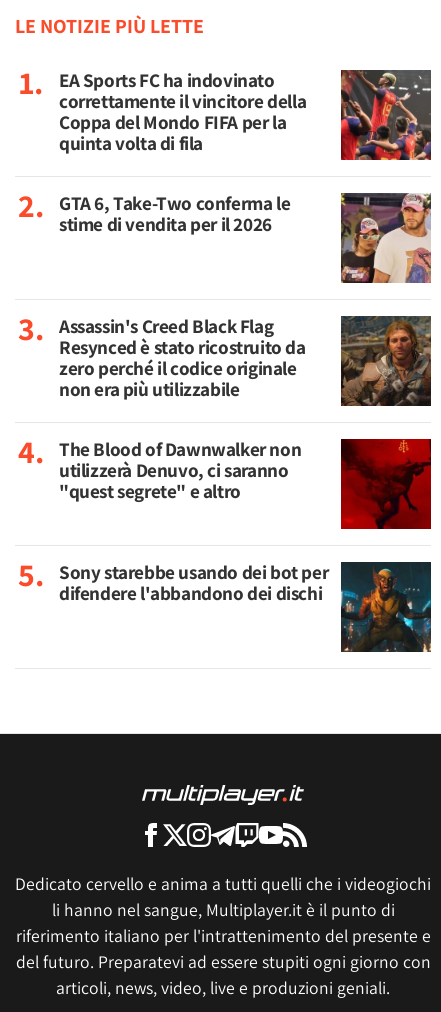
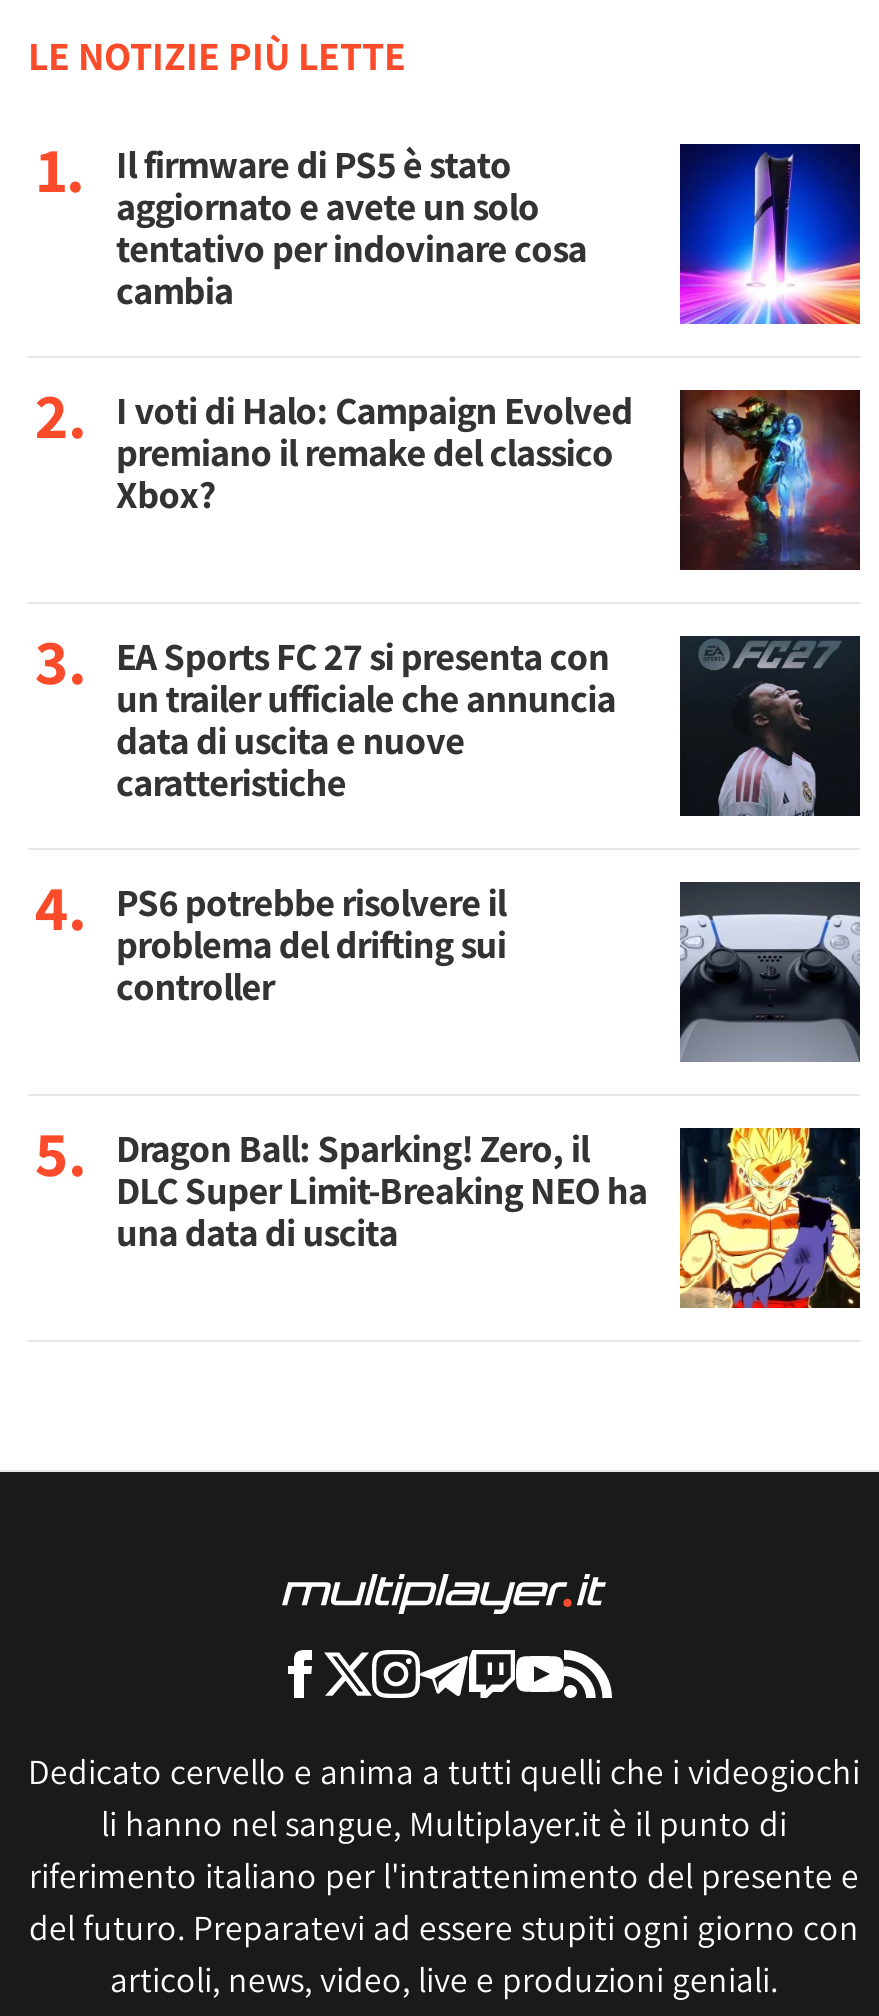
[59,67,306,156] EA Sports FC ha indovinato | correttamente il vincitore della | Coppa del Mondo FIFA per la | quinta volta di fila -> [116,138,587,316] Il firmware di PS5 è stato | aggiornato e avete un solo | tentativo per indovinare cosa | cambia
[340,69,432,161] [image] -> [678,142,862,326] [image]
[59,190,290,237] GTA 6, Take-Two conferma le | stime di vendita per il 2026 -> [116,384,632,520] I voti di Halo: Campaign Evolved | premiano il remake del classico | Xbox?
[340,193,432,284] [image] -> [678,388,862,572] [image]
[59,313,432,407] [image] | Assassin's Creed Black Flag | Resynced è stato ricostruito da | zero perché il codice originale | non era più utilizzabile -> [116,630,862,818] [image] | EA Sports FC 27 si presenta con | un trailer ufficiale che annuncia | data di uscita e nuove | caratteristiche
[59,436,301,504] The Blood of Dawnwalker non | utilizzerà Denuvo, ci saranno | "quest segrete" e altro -> [116,876,506,1012] PS6 potrebbe risolvere il | problema del drifting sui | controller
[340,438,432,530] [image] -> [678,880,862,1064] [image]
[59,559,432,653] [image] | Sony starebbe usando dei bot per | difendere l'abbandono dei dischi -> [116,1122,862,1310] [image] | Dragon Ball: Sparking! Zero, il | DLC Super Limit-Breaking NEO ha | una data di uscita

